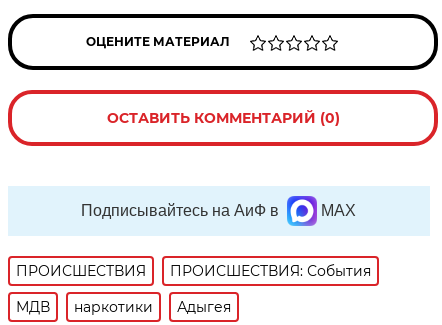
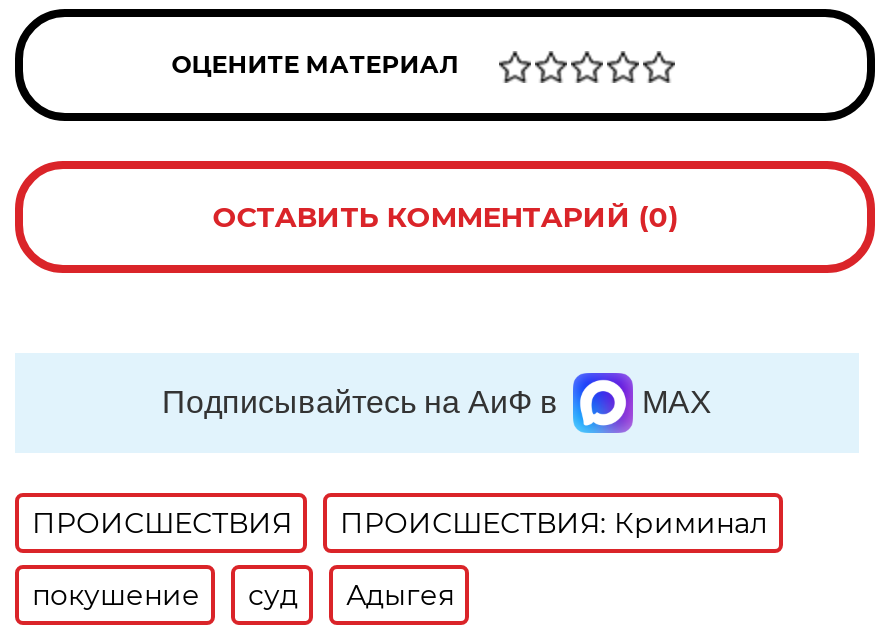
[170,262,371,280] ПРОИСШЕСТВИЯ: События -> [340,505,768,541] ПРОИСШЕСТВИЯ: Криминал
[16,298,153,316] МДВ | наркотики -> [32,577,298,613] покушение | суд

